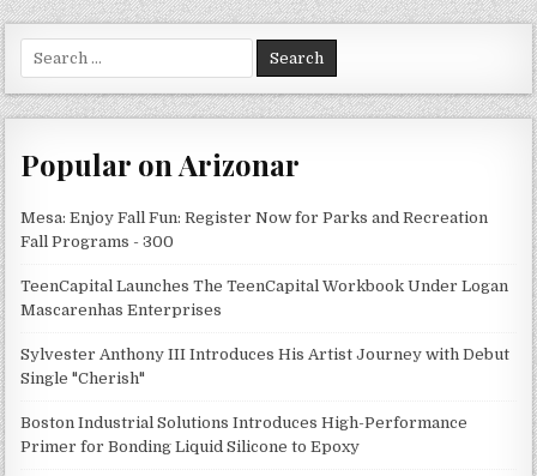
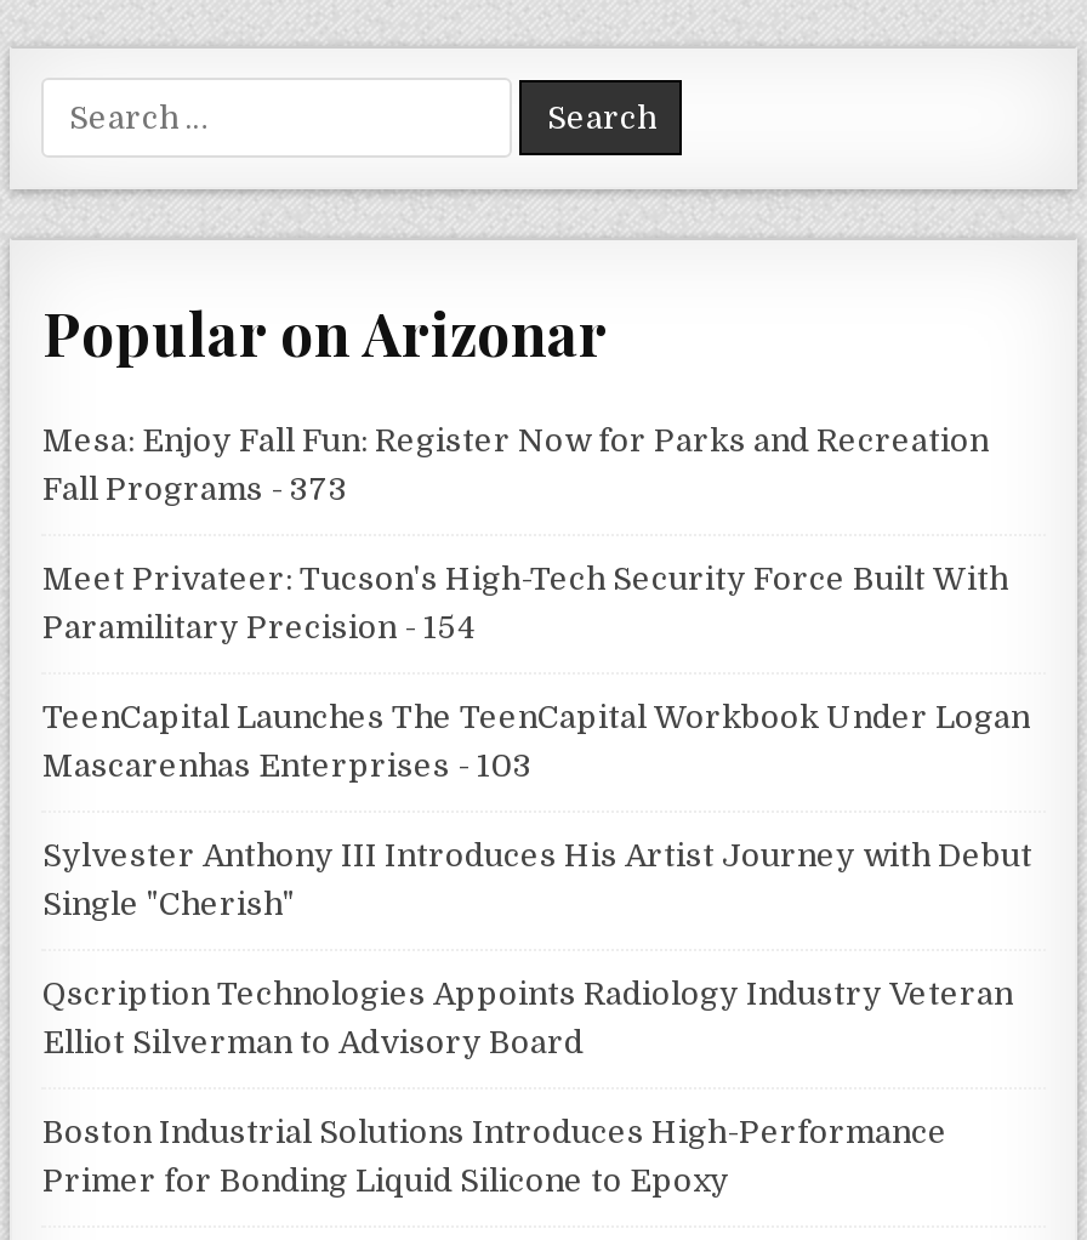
[21,232,174,250] Fall Programs - 300 -> [42,470,1008,645] Fall Programs - 373 | Meet Privateer: Tucson's High-Tech Security Force Built With | Paramilitary Precision - 154
[21,300,222,318] Mascarenhas Enterprises -> [42,746,533,783] Mascarenhas Enterprises - 103
none -> [42,975,1013,1059] Qscription Technologies Appoints Radiology Industry Veteran | Elliot Silverman to Advisory Board

